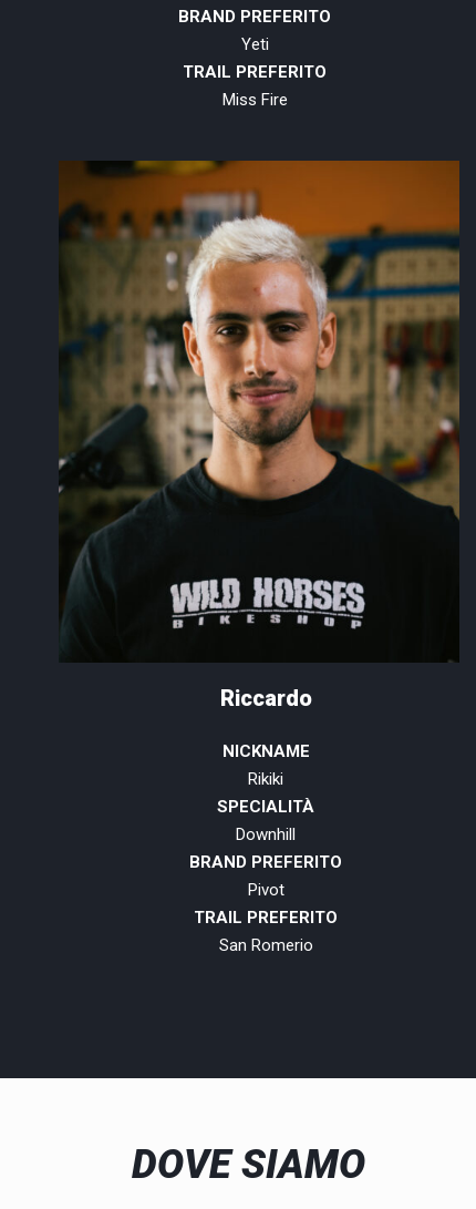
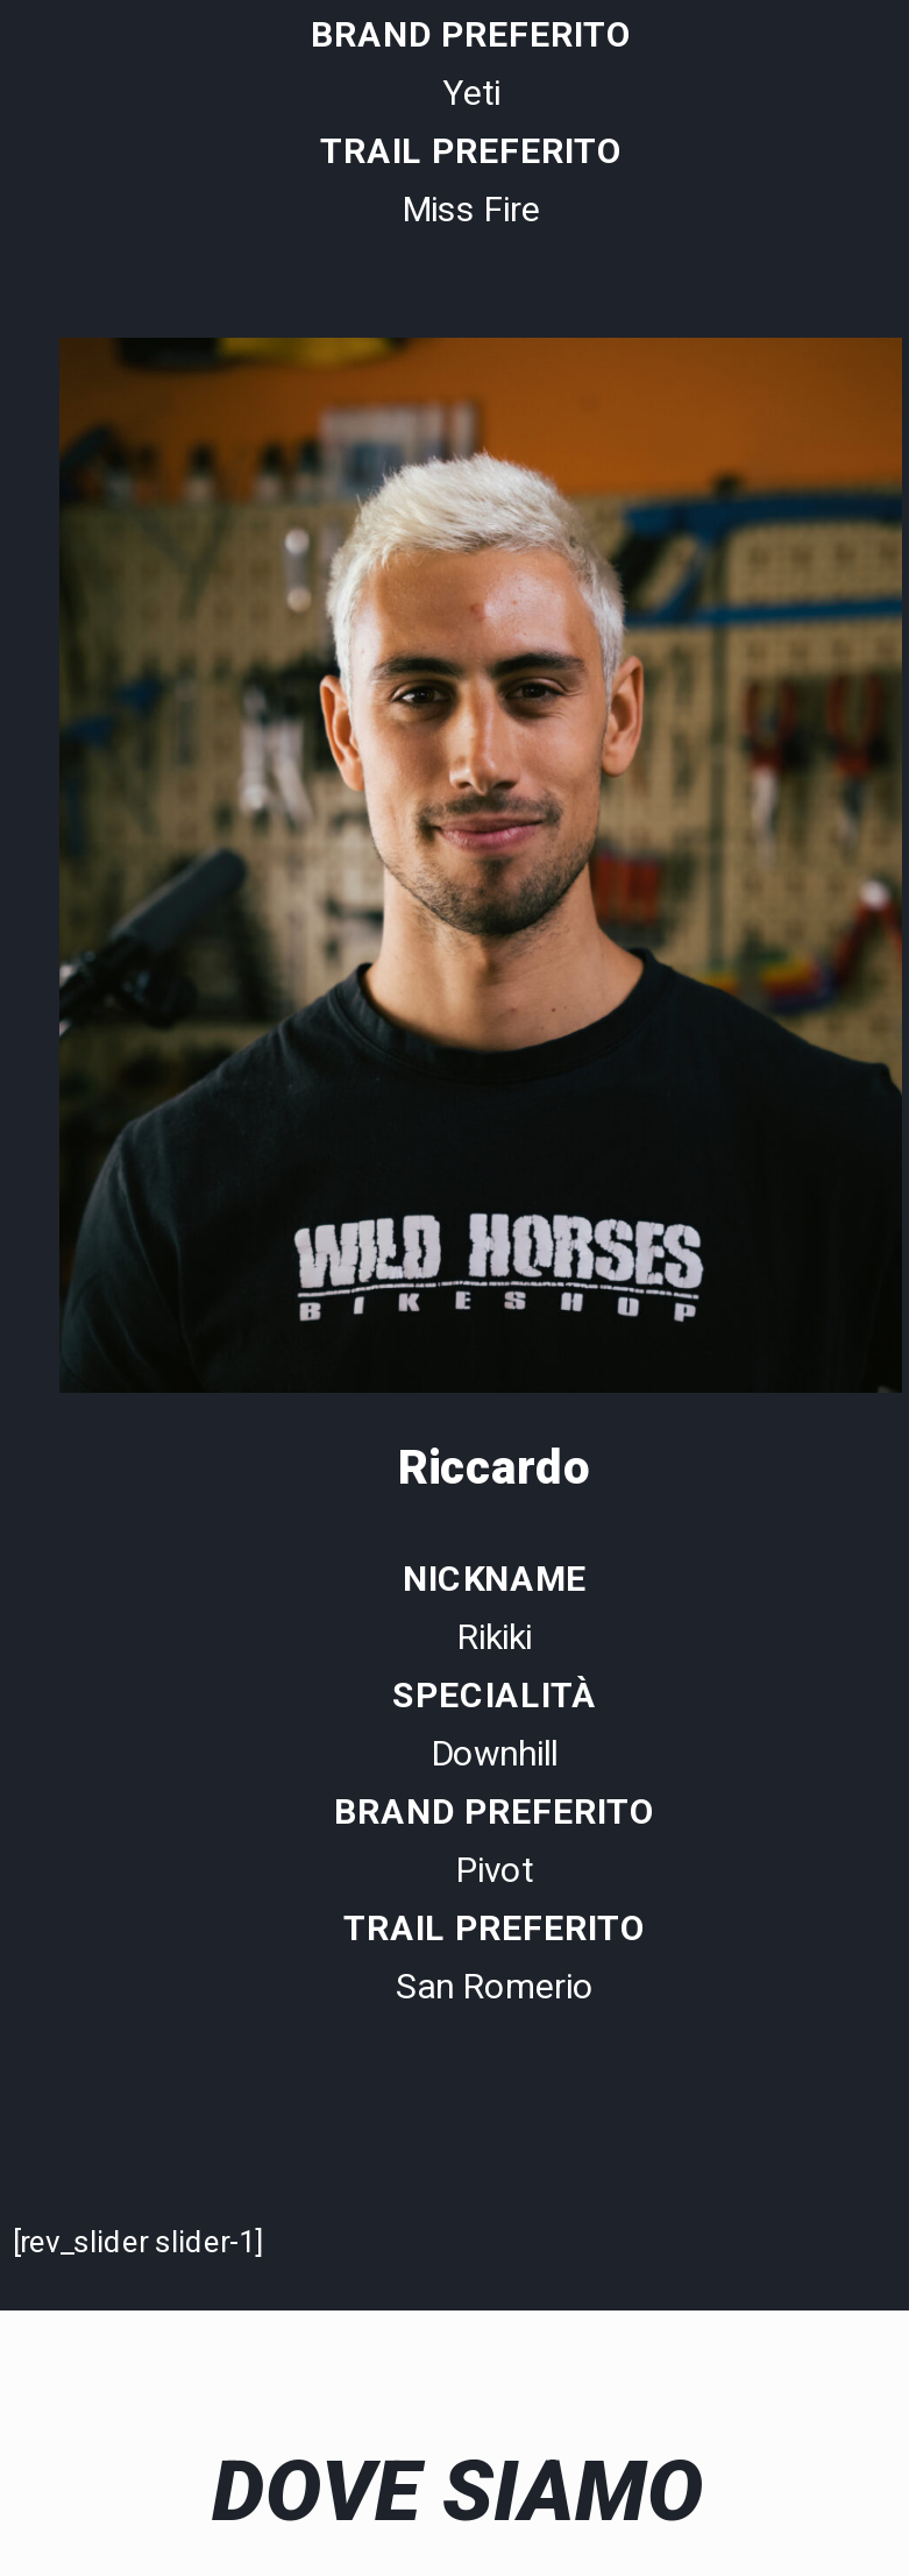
none -> [13,2223,262,2258] [rev_slider slider-1]

